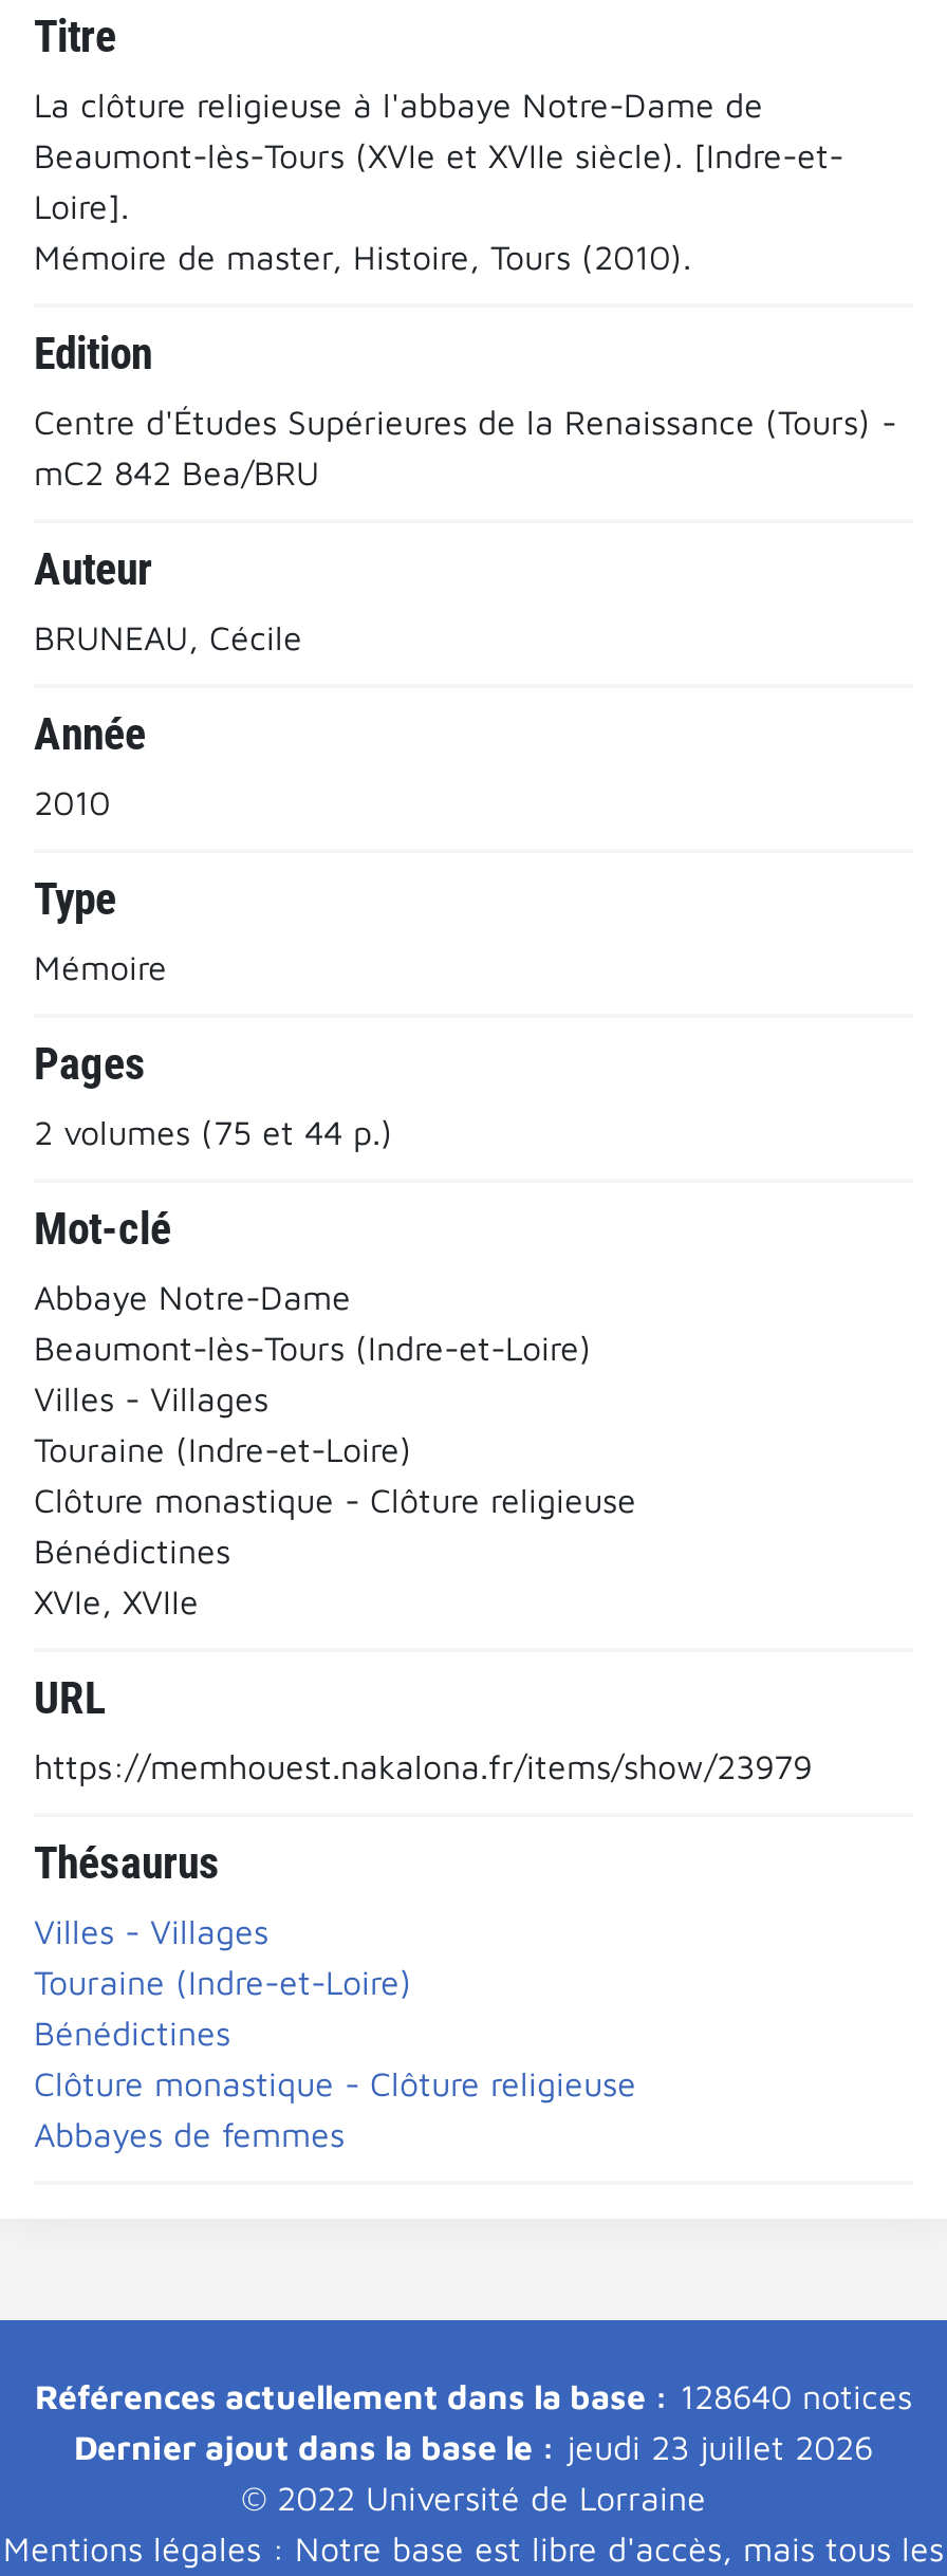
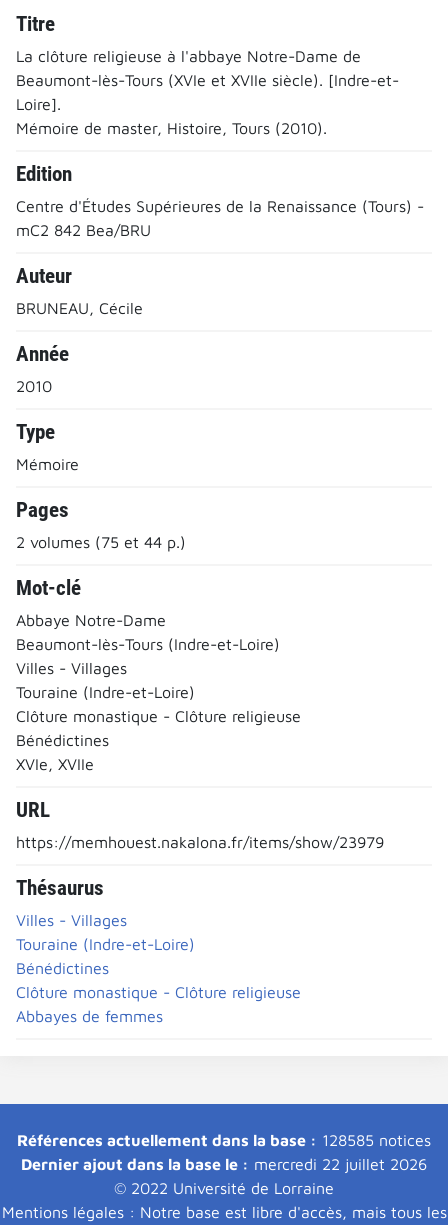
[35,2376,912,2414] Références actuellement dans la base : 128640 notices -> [17,1130,431,1148] Références actuellement dans la base : 128585 notices
[74,2427,873,2465] Dernier ajout dans la base le : jeudi 23 juillet 2026 -> [21,1154,427,1172] Dernier ajout dans la base le : mercredi 22 juillet 2026

